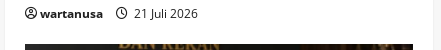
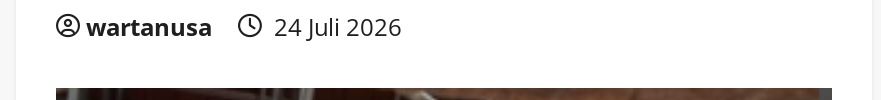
[40,5,198,22] wartanusa 21 Juli 2026 -> [86,11,402,45] wartanusa 24 Juli 2026

